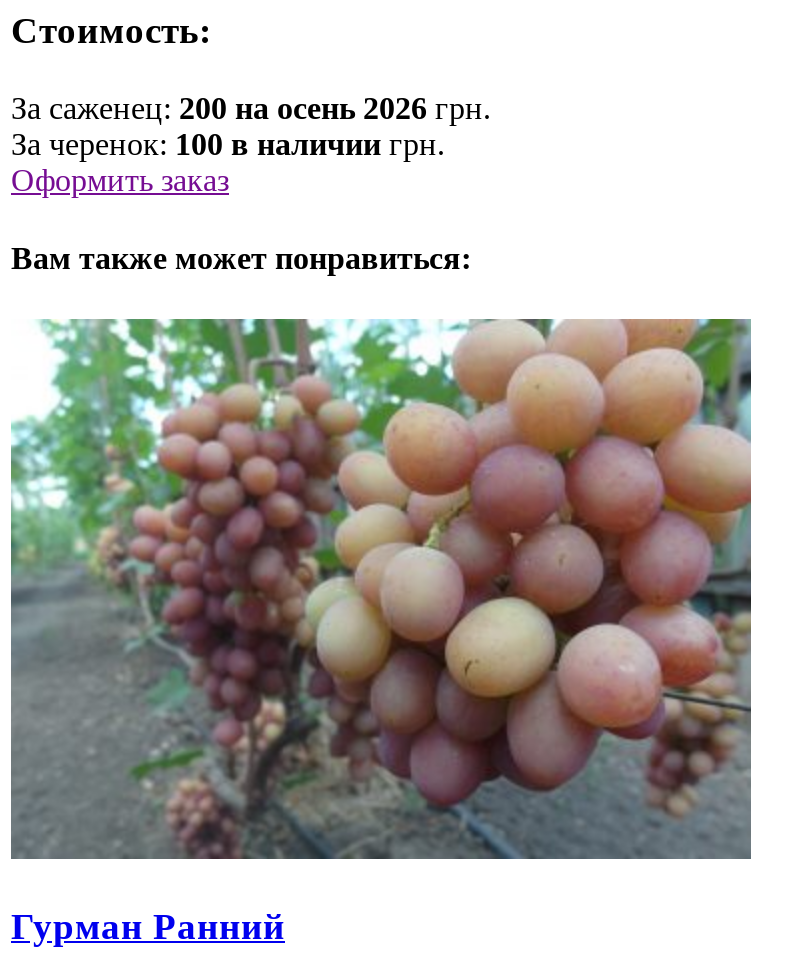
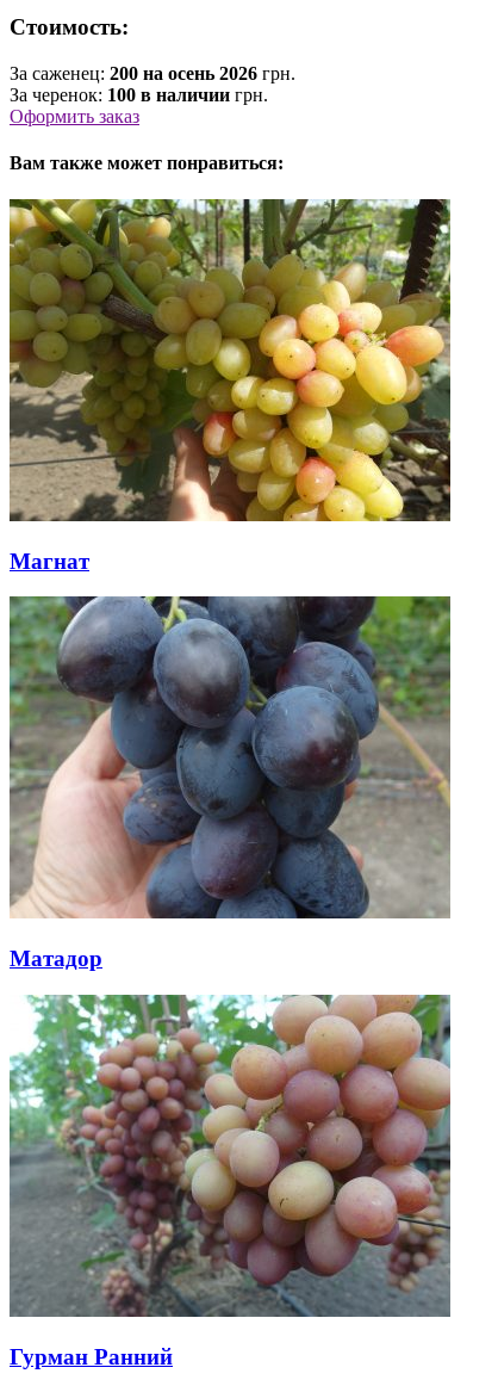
none -> [8,198,452,573] [image] | Магнат
none -> [8,595,452,971] [image] | Матадор

